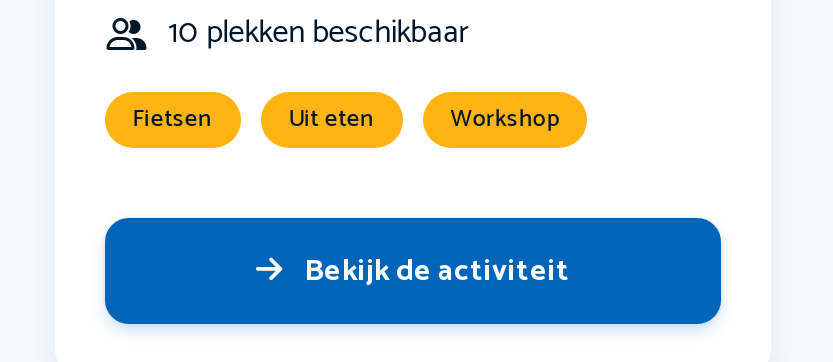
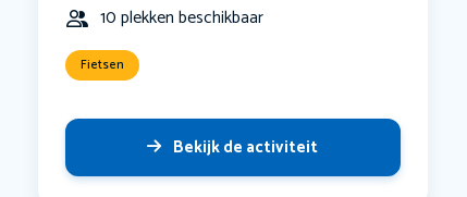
[289,101,559,139] Uit eten | Workshop -> none

